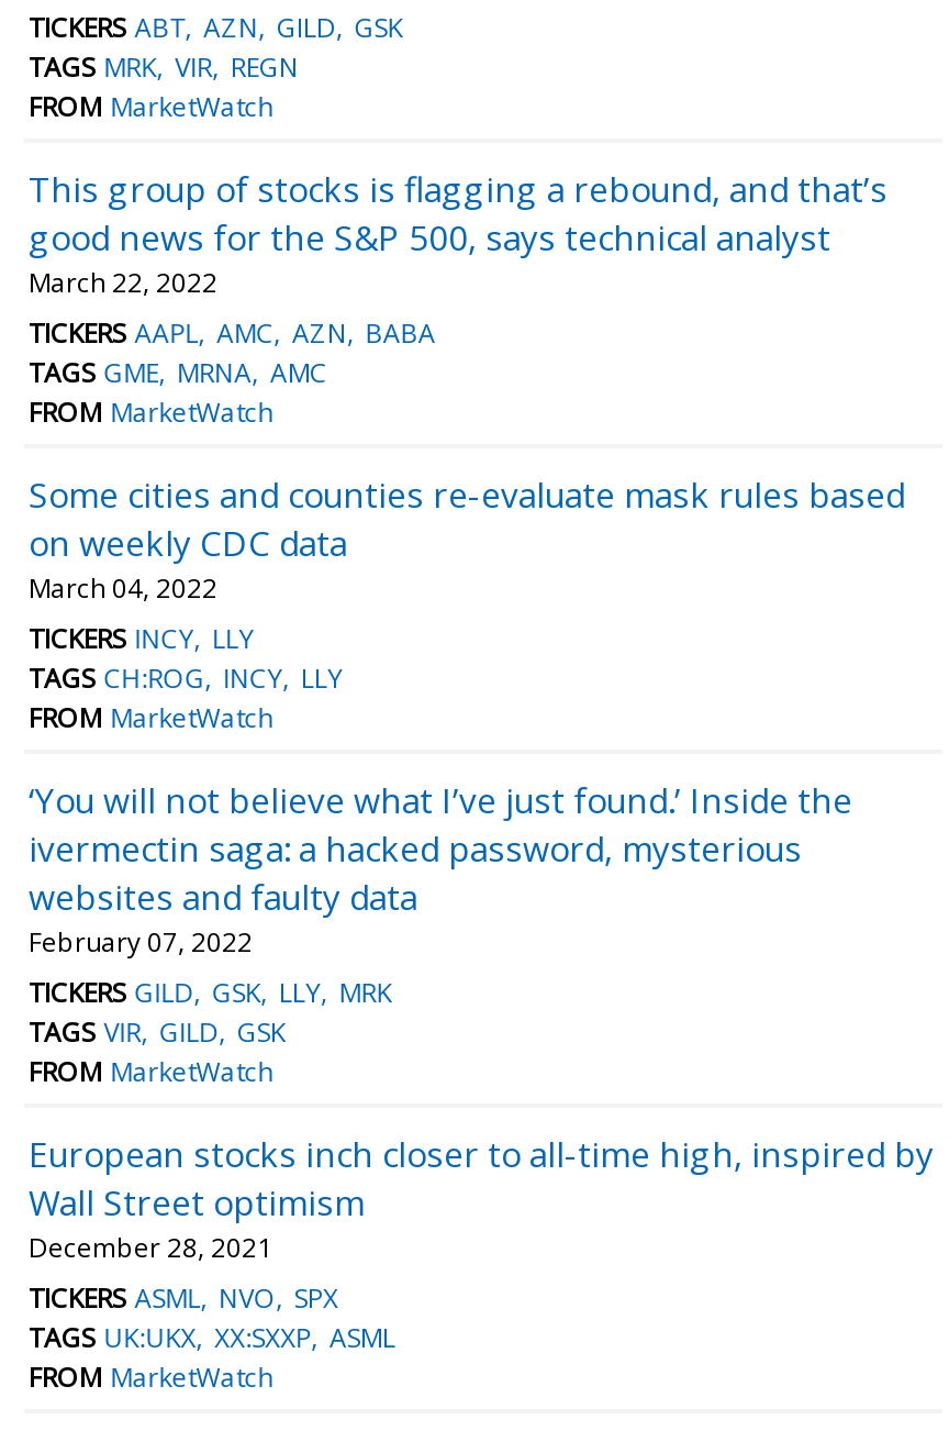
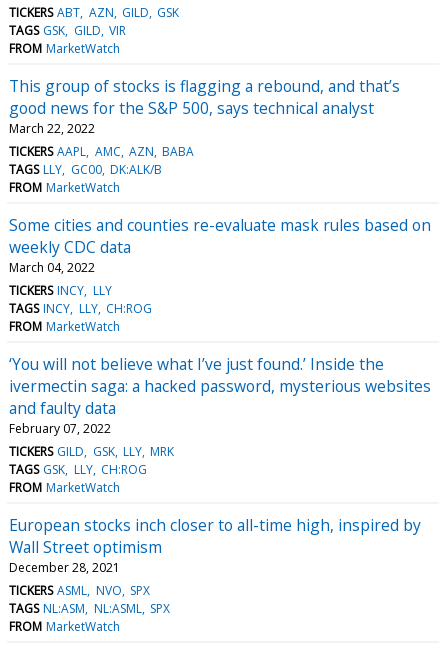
[29,48,299,86] TAGS MRK VIR REGN -> [9,22,126,39] TAGS GSK GILD VIR
[29,354,327,391] TAGS GME MRNA AMC -> [9,161,162,178] TAGS LLY GC00 DK:ALK/B
[29,659,342,697] TAGS CH:ROG INCY LLY -> [9,300,152,317] TAGS INCY LLY CH:ROG
[29,1013,285,1051] TAGS VIR GILD GSK -> [9,461,147,478] TAGS GSK LLY CH:ROG
[29,1319,395,1356] TAGS UK:UKX XX:SXXP ASML -> [9,600,170,617] TAGS NL:ASM NL:ASML SPX

